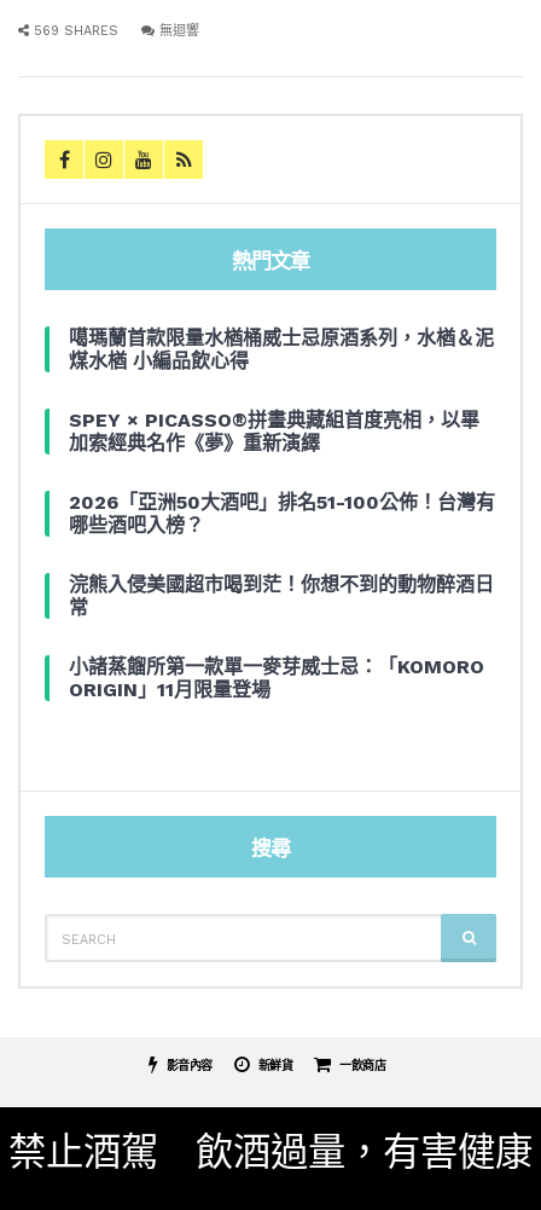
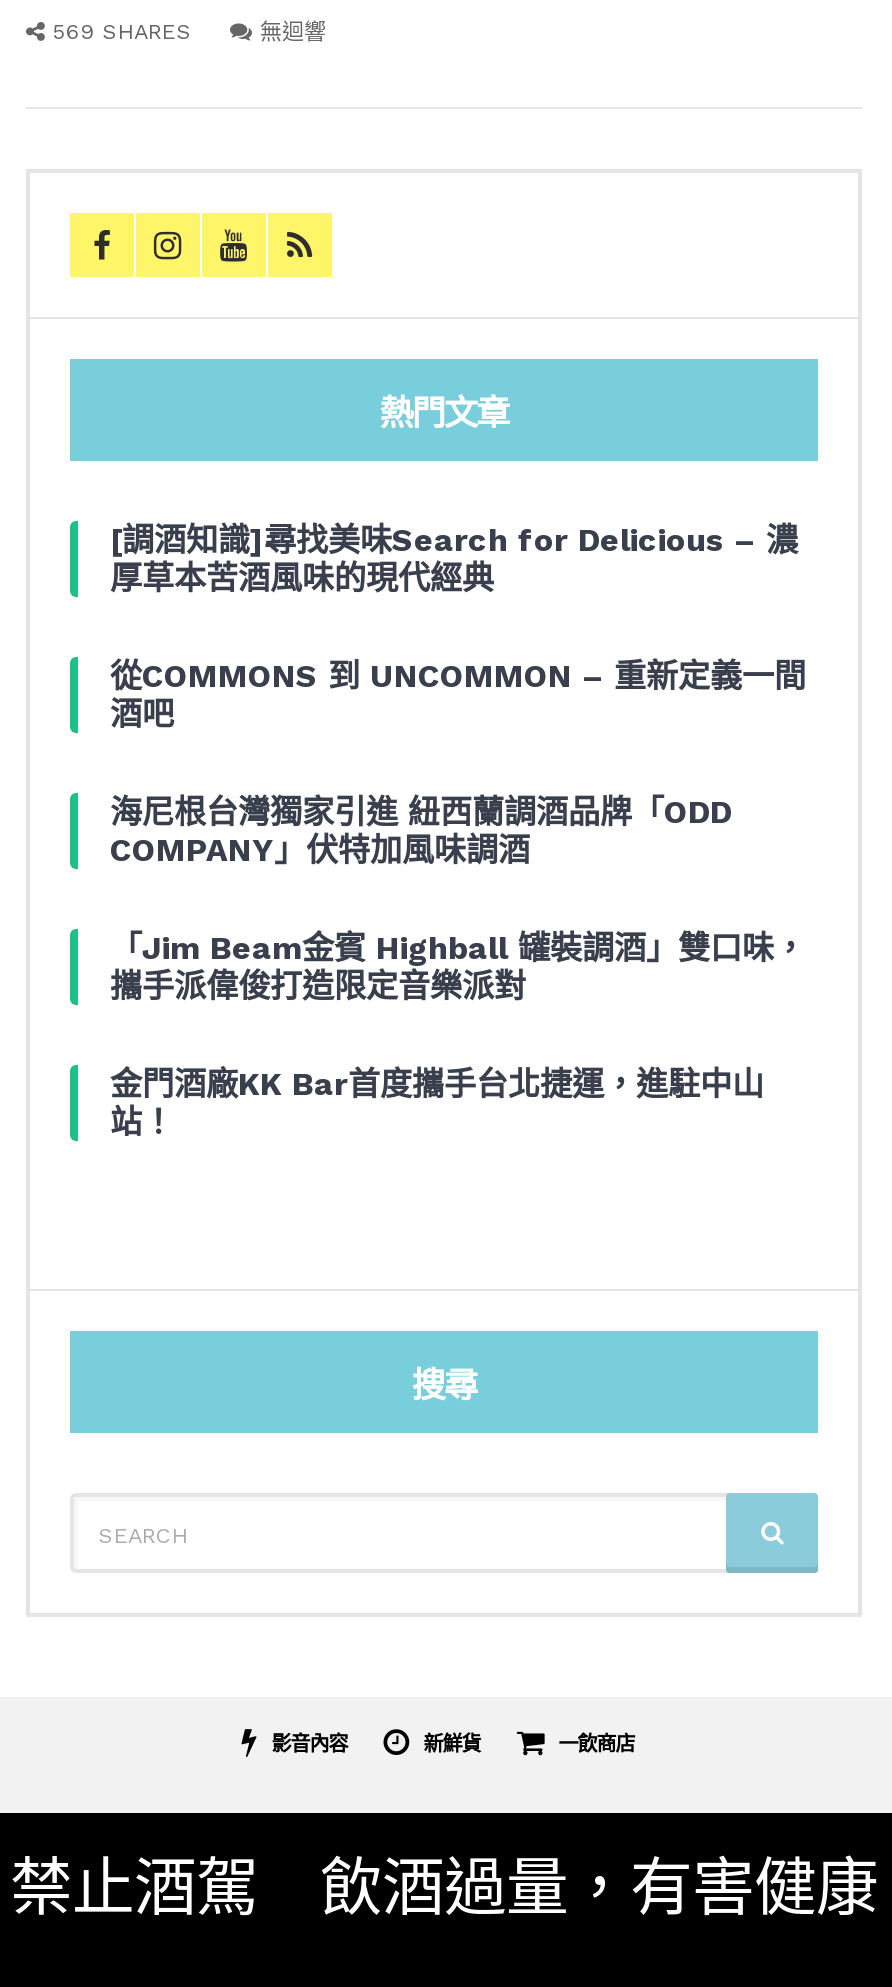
[69,326,494,372] 噶瑪蘭首款限量水楢桶威士忌原酒系列，水楢＆泥 | 煤水楢 小編品飲心得 -> [110,521,798,597] [調酒知識]尋找美味Search for Delicious – 濃 | 厚草本苦酒風味的現代經典
[69,409,479,455] SPEY × PICASSO®拼畫典藏組首度亮相，以畢 | 加索經典名作《夢》重新演繹 -> [110,657,806,733] 從COMMONS 到 UNCOMMON – 重新定義一間 | 酒吧
[69,491,495,537] 2026「亞洲50大酒吧」排名51-100公佈！台灣有 | 哪些酒吧入榜？ -> [110,793,732,869] 海尼根台灣獨家引進 紐西蘭調酒品牌「ODD | COMPANY」伏特加風味調酒
[69,573,494,619] 浣熊入侵美國超市喝到茫！你想不到的動物醉酒日 | 常 -> [110,929,806,1005] 「Jim Beam金賓 Highball 罐裝調酒」雙口味， | 攜手派偉俊打造限定音樂派對
[69,655,484,701] 小諸蒸餾所第一款單一麥芽威士忌：「KOMORO | ORIGIN」11月限量登場 -> [110,1065,764,1141] 金門酒廠KK Bar首度攜手台北捷運，進駐中山 | 站！

